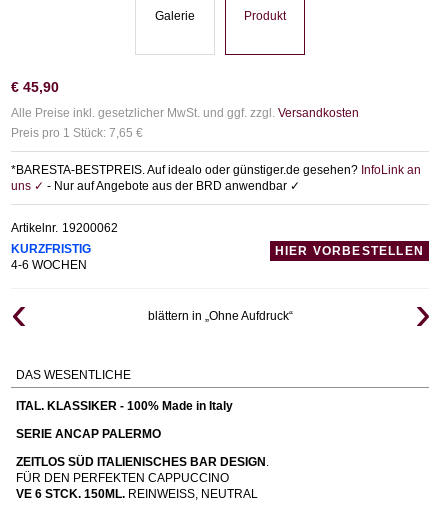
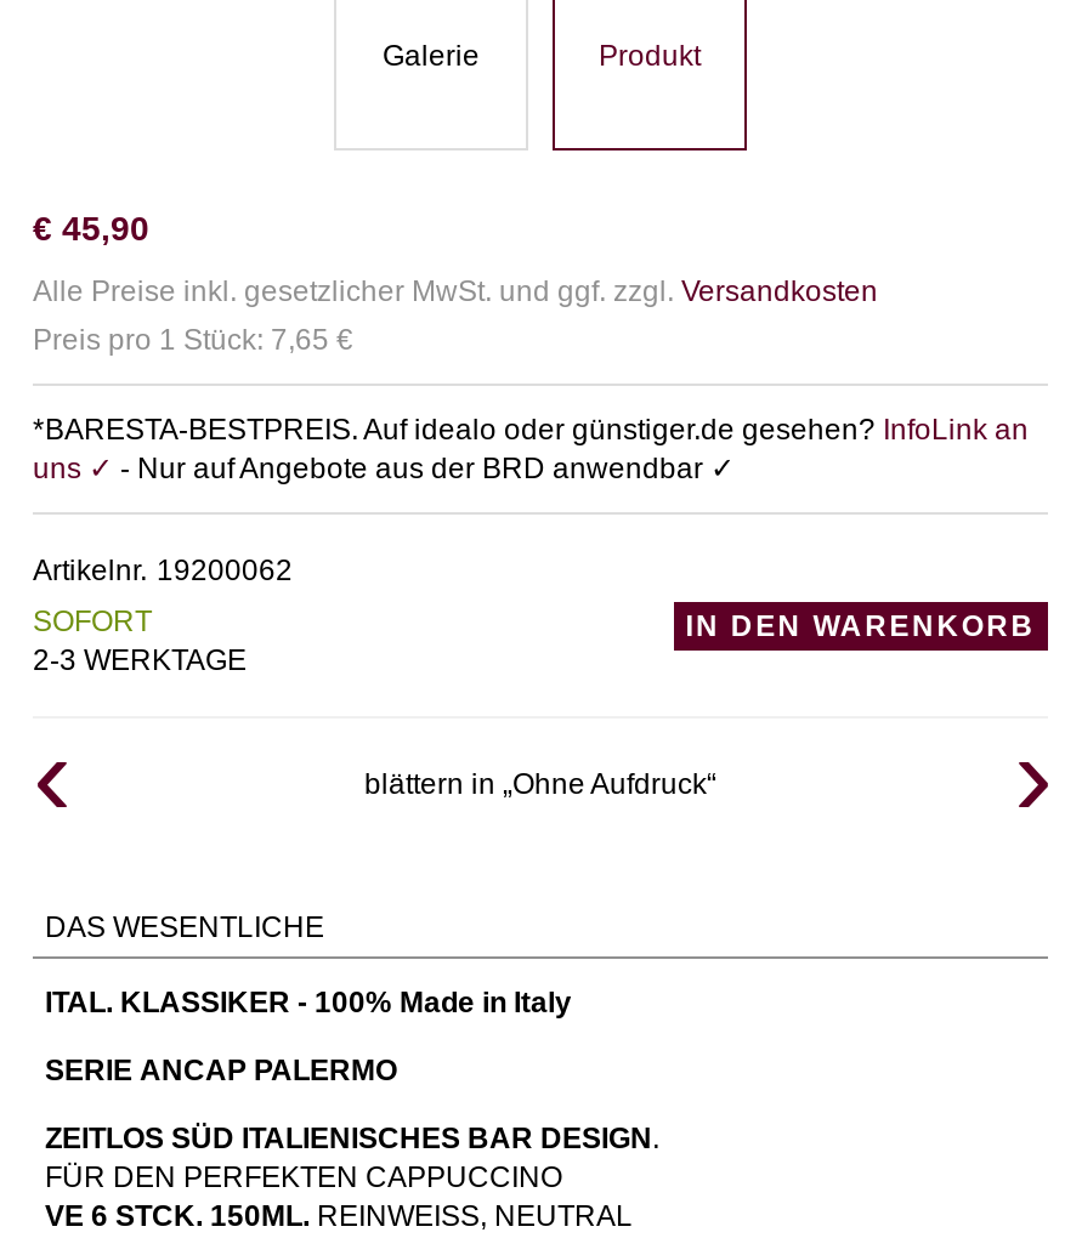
[11,241,91,271] KURZFRISTIG | 4-6 WOCHEN -> [33,603,247,676] SOFORT | 2-3 WERKTAGE
[275,243,424,257] HIER VORBESTELLEN -> [686,608,1036,642] IN DEN WARENKORB

